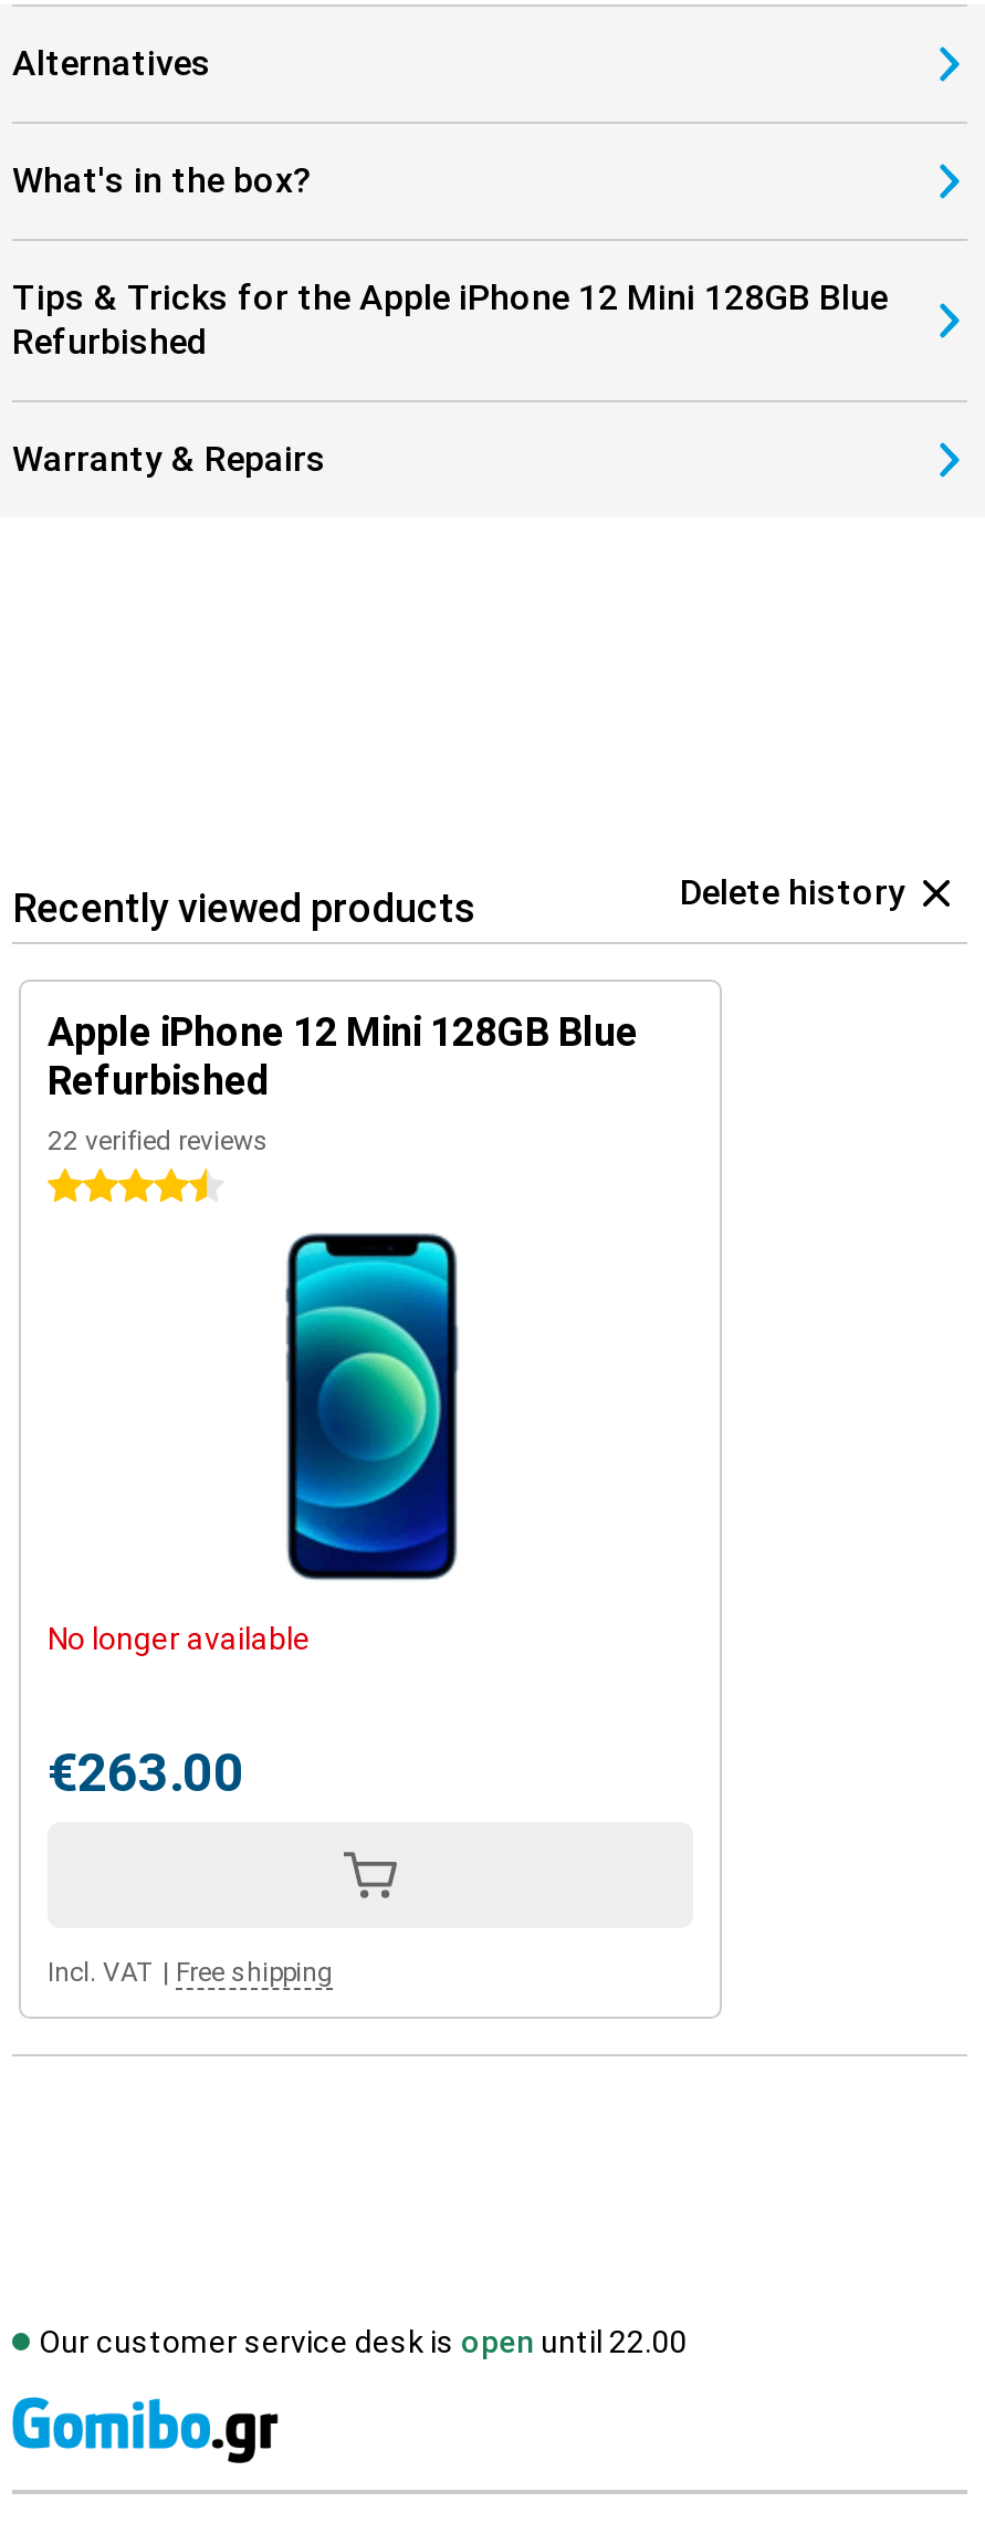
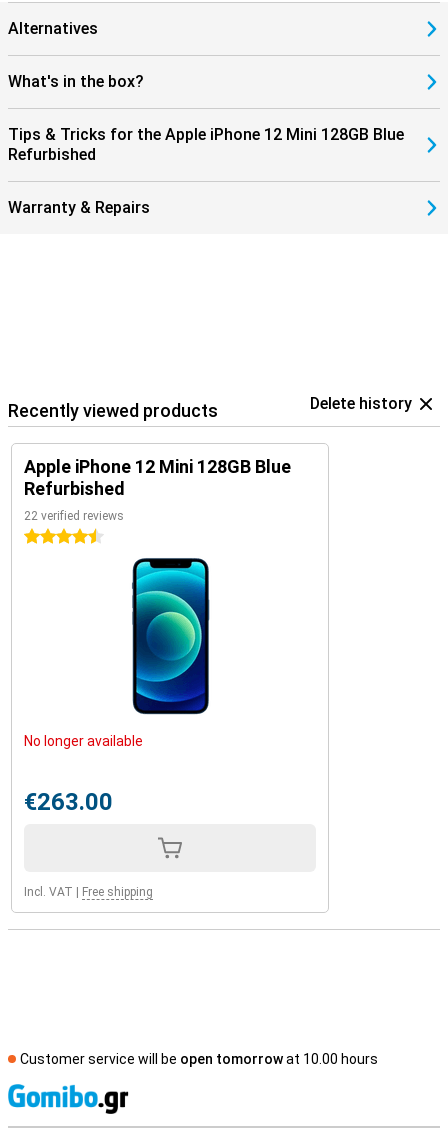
[39,2324,687,2359] Our customer service desk is open until 22.00 -> [20,1051,378,1067] Customer service will be open tomorrow at 10.00 hours

